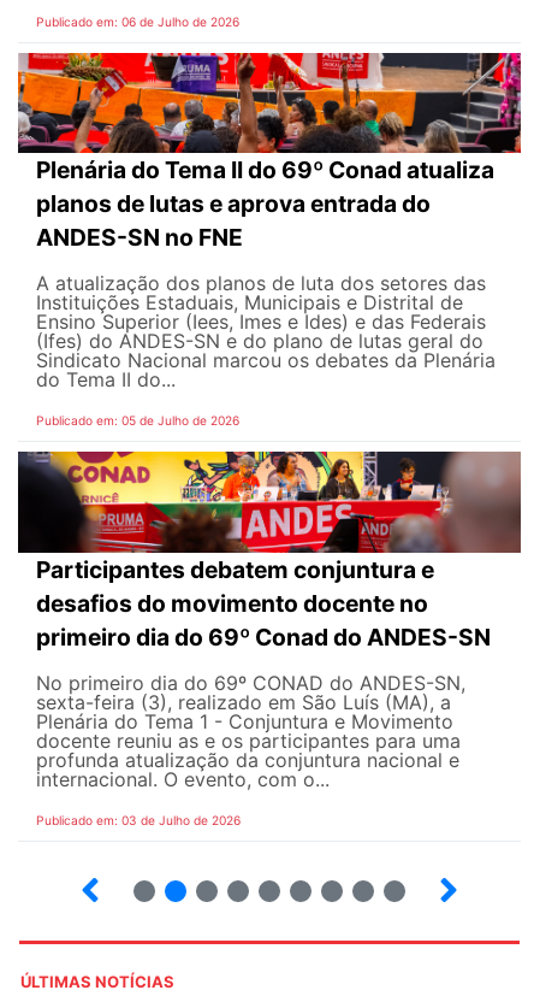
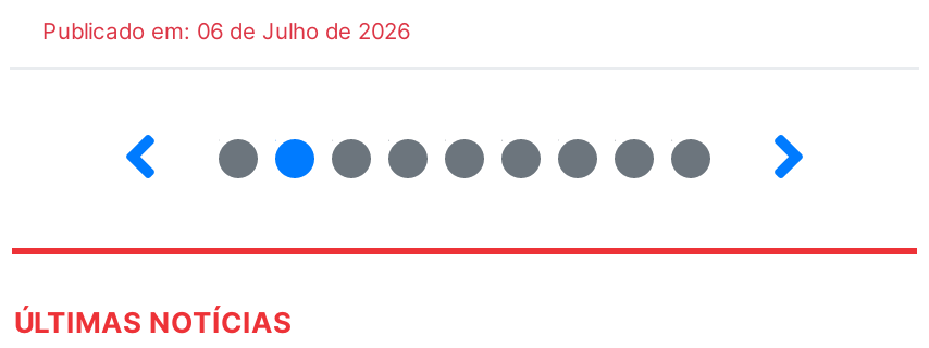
[17,52,522,428] [image] | Plenária do Tema II do 69º Conad atualiza | planos de lutas e aprova entrada do | ANDES-SN no FNE | A atualização dos planos de luta dos setores das | Instituições Estaduais, Municipais e Distrital de | Ensino Superior (Iees, Imes e Ides) e das Federais | (Ifes) do ANDES-SN e do plano de lutas geral do | Sindicato Nacional marcou os debates da Plenária | do Tema II do... | Publicado em: 05 de Julho de 2026 -> none
[17,450,522,827] [image] | Participantes debatem conjuntura e | desafios do movimento docente no | primeiro dia do 69º Conad do ANDES-SN | No primeiro dia do 69º CONAD do ANDES-SN, | sexta-feira (3), realizado em São Luís (MA), a | Plenária do Tema 1 - Conjuntura e Movimento | docente reuniu as e os participantes para uma | profunda atualização da conjuntura nacional e | internacional. O evento, com o... | Publicado em: 03 de Julho de 2026 -> none

